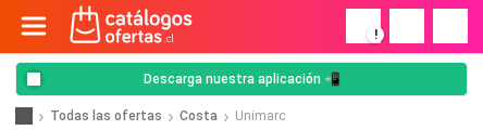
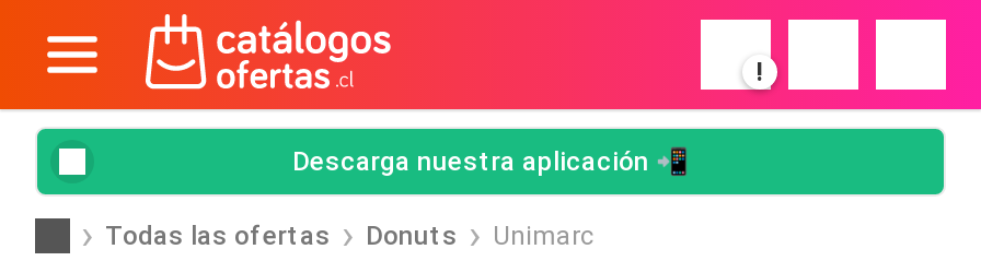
[179,108,218,123] Costa -> [366,220,458,250] Donuts

